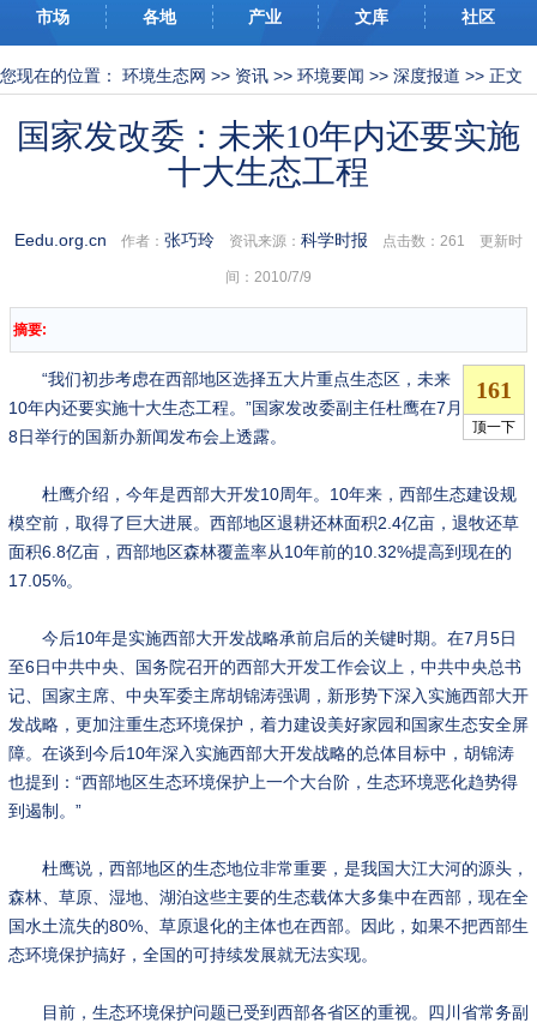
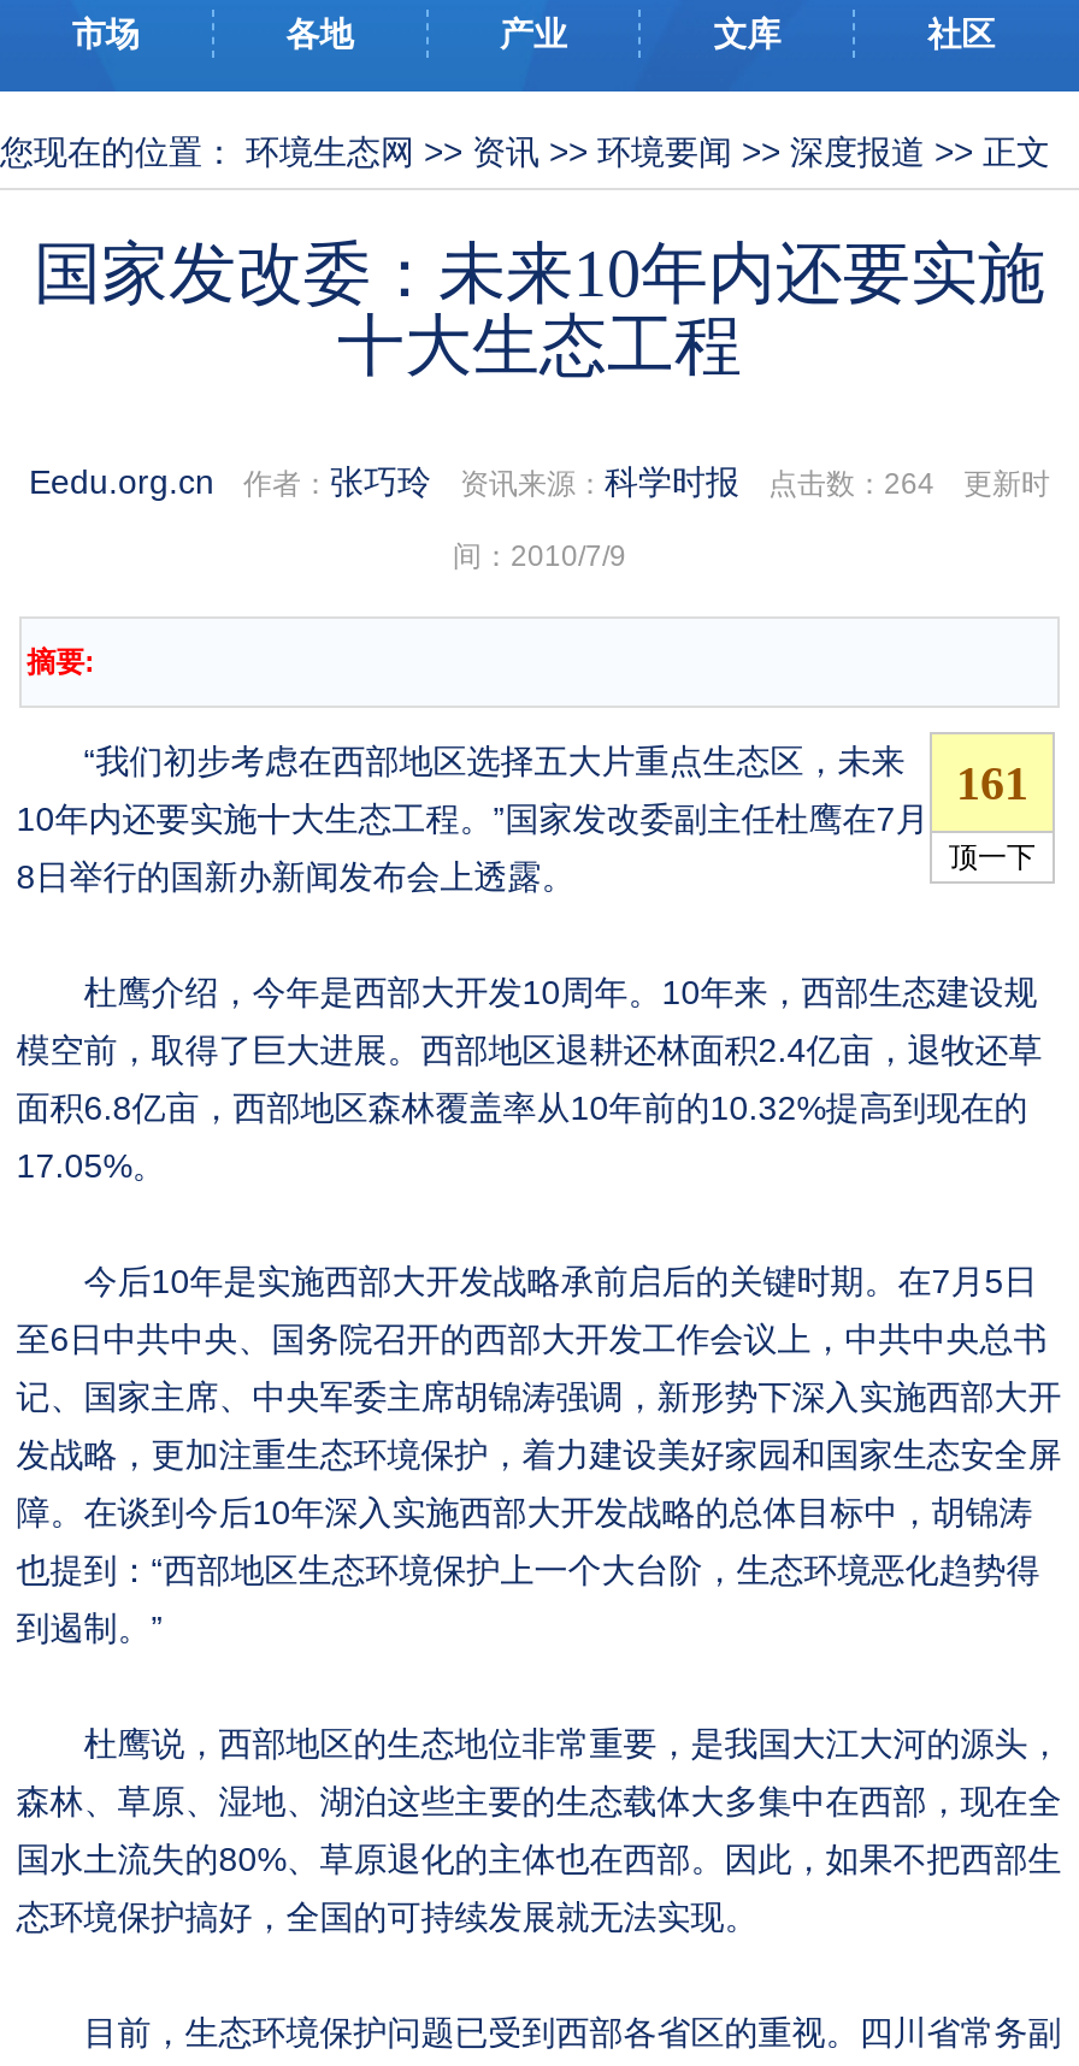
[14,230,523,249] Eedu.org.cn作者：张巧玲资讯来源：科学时报点击数：261 更新时 -> [29,462,1050,501] Eedu.org.cn作者：张巧玲资讯来源：科学时报点击数：264 更新时

